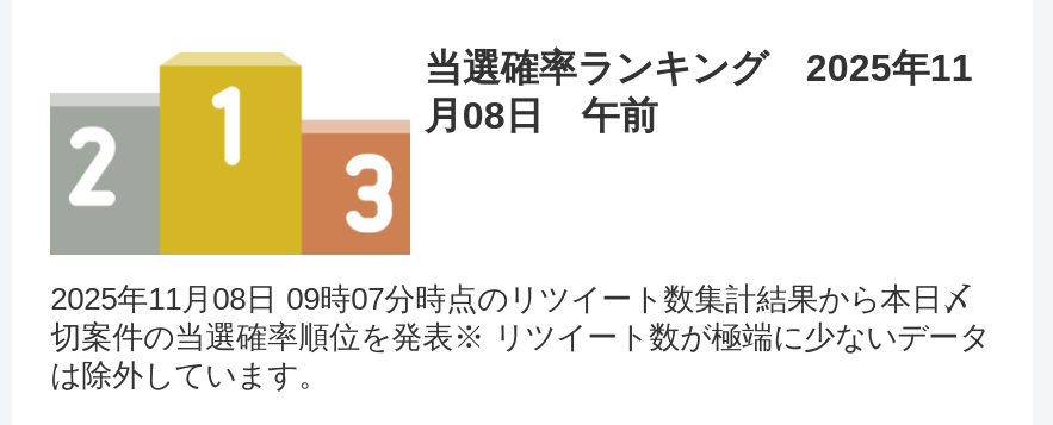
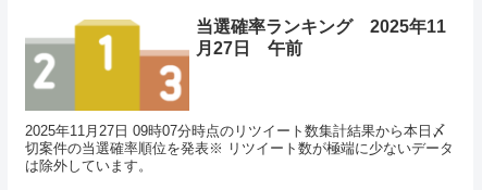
[424,96,658,137] 月08日 午前 -> [196,39,302,57] 月27日 午前
[50,281,973,317] 2025年11月08日 09時07分時点のリツイート数集計結果から本日〆 -> [25,123,446,139] 2025年11月27日 09時07分時点のリツイート数集計結果から本日〆

